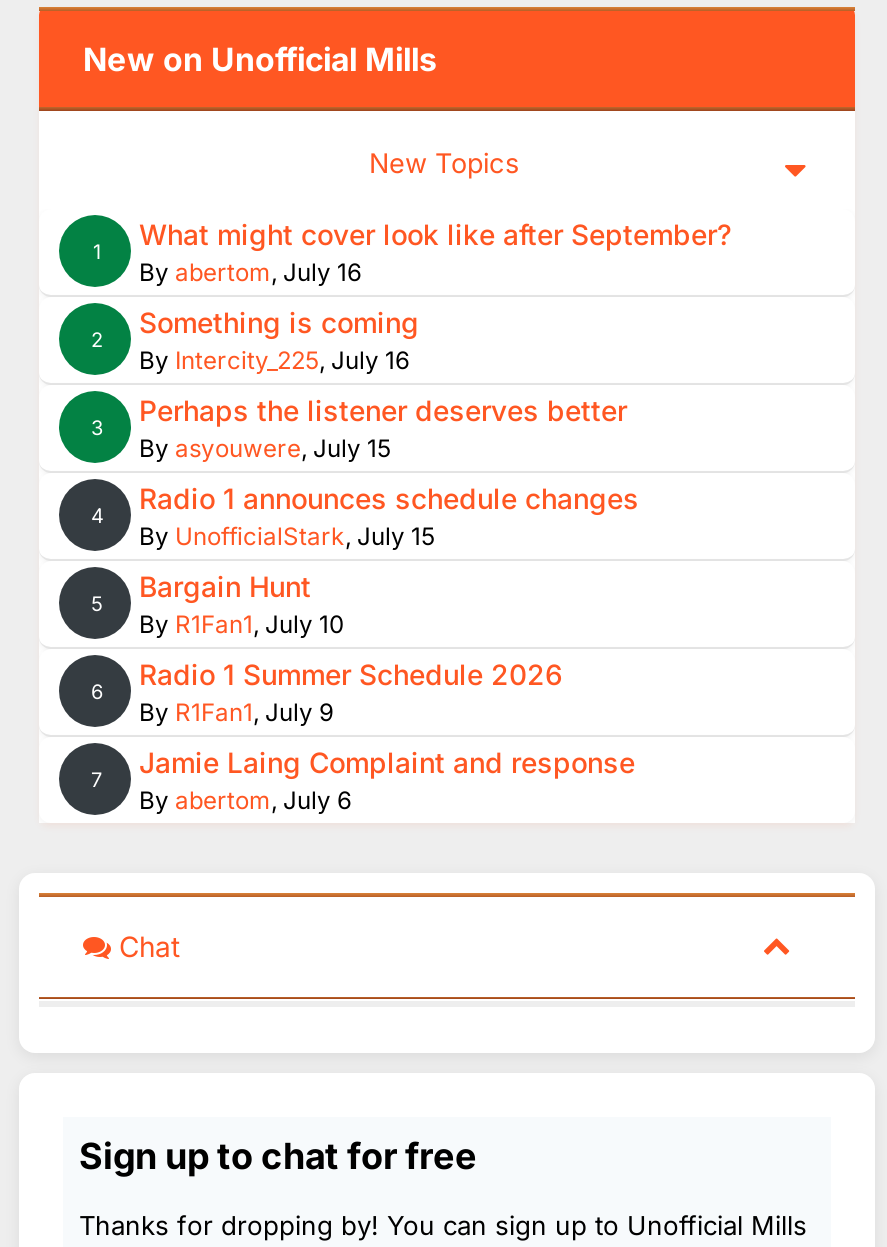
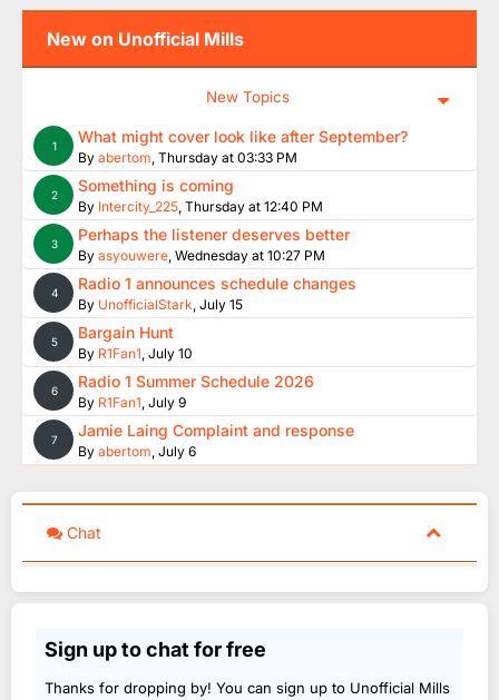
[139,257,361,287] By abertom, July 16 -> [78,149,297,166] By abertom, Thursday at 03:33 PM
[139,345,409,375] By Intercity_225, July 16 -> [78,198,323,215] By Intercity_225, Thursday at 12:40 PM
[139,433,391,463] By asyouwere, July 15 -> [78,247,325,264] By asyouwere, Wednesday at 10:27 PM

